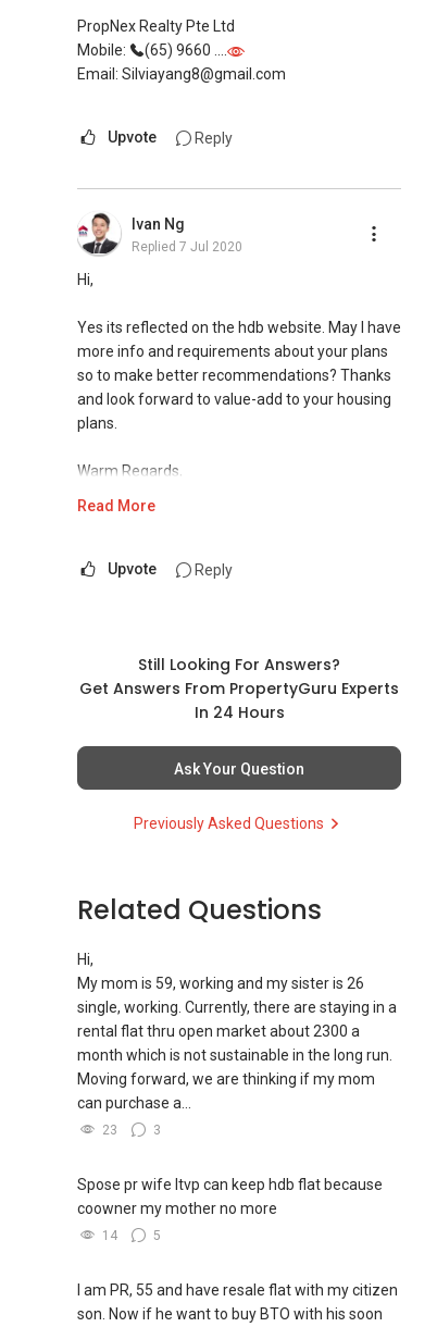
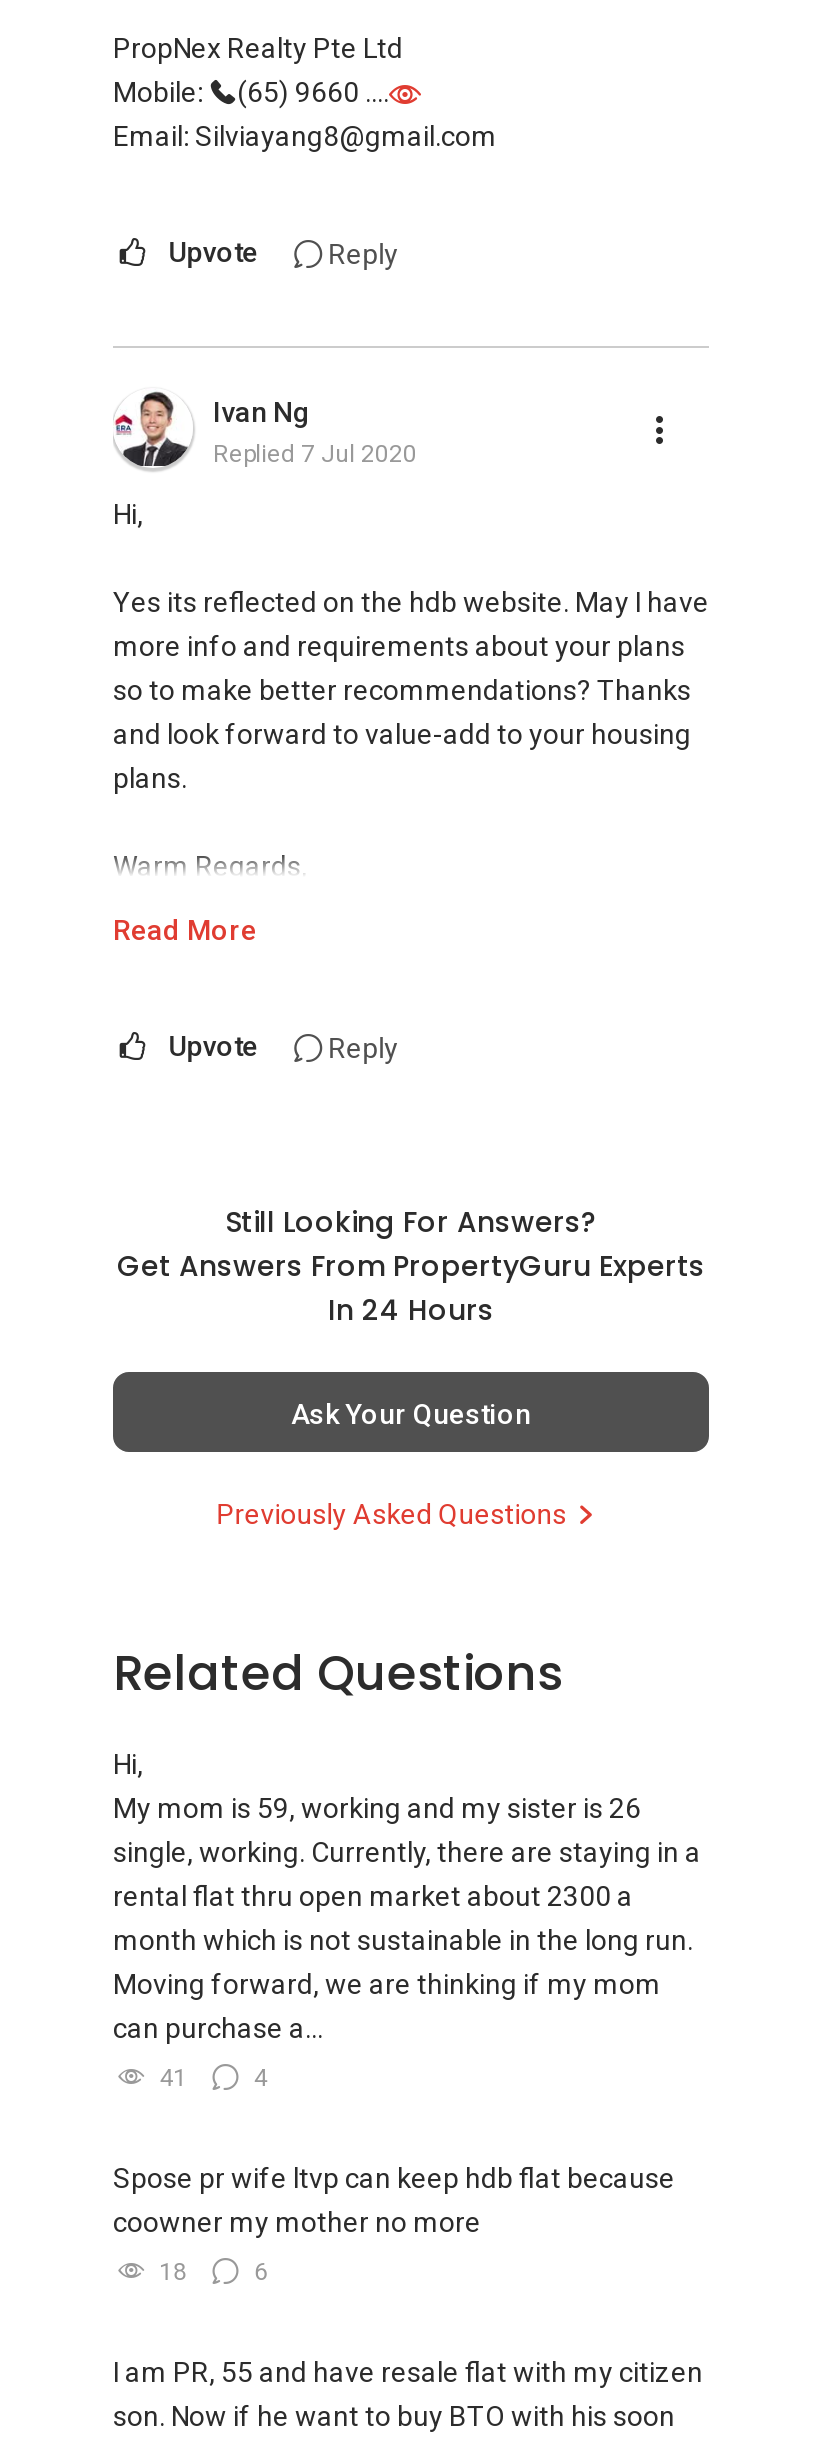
[102,1123,118,1138] 23 -> [159,2065,187,2093] 41
[154,1123,161,1138] 3 -> [254,2065,268,2093] 4
[102,1229,118,1244] 14 -> [159,2259,187,2287] 18
[154,1229,161,1244] 5 -> [254,2259,268,2287] 6

